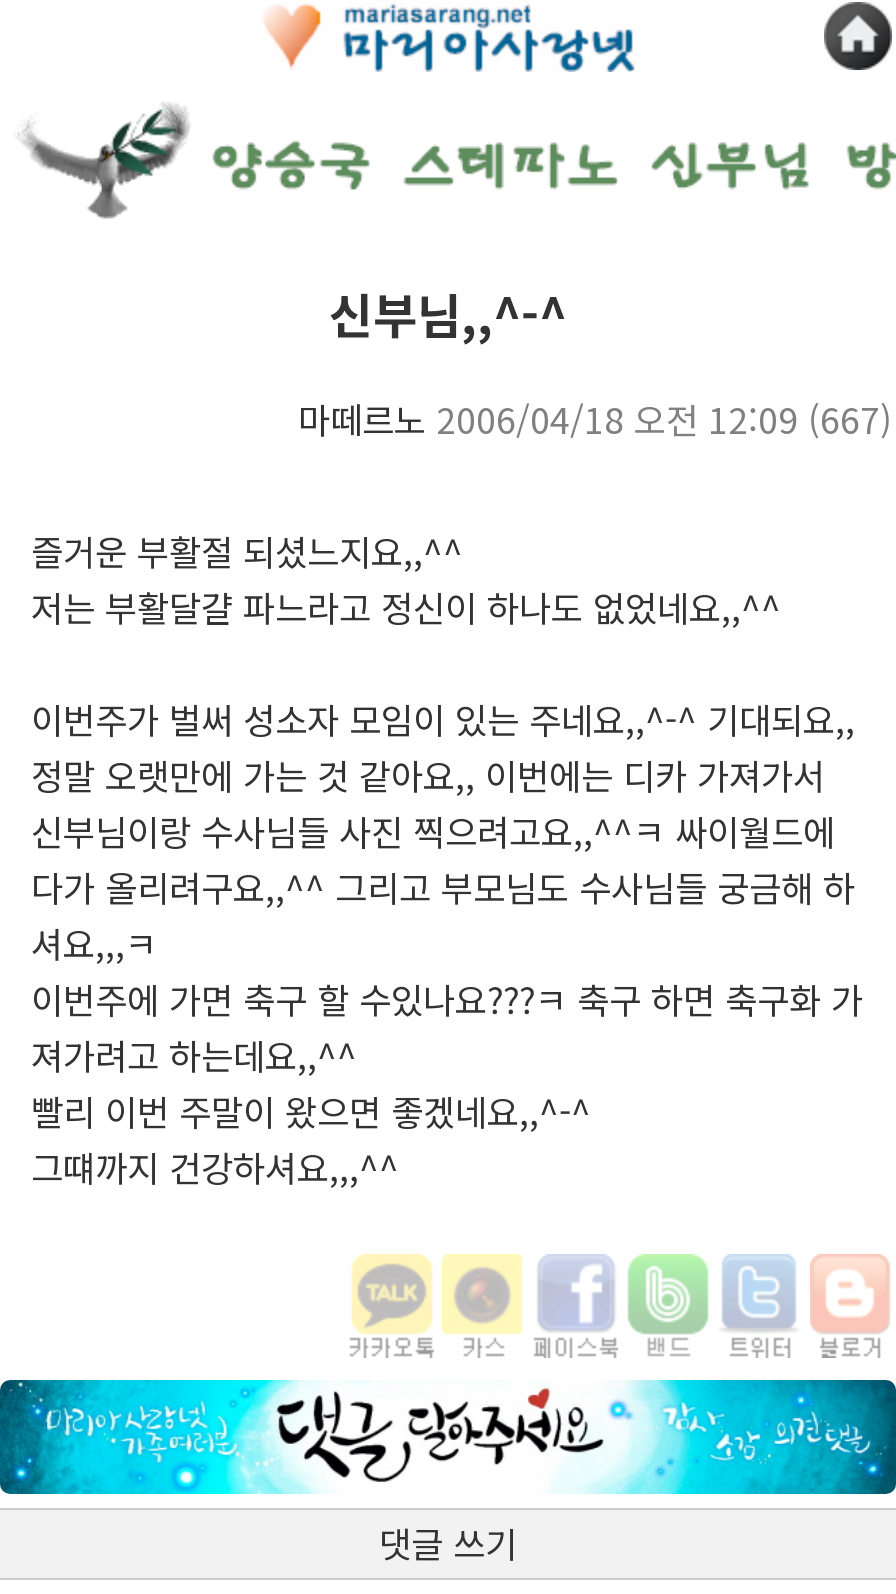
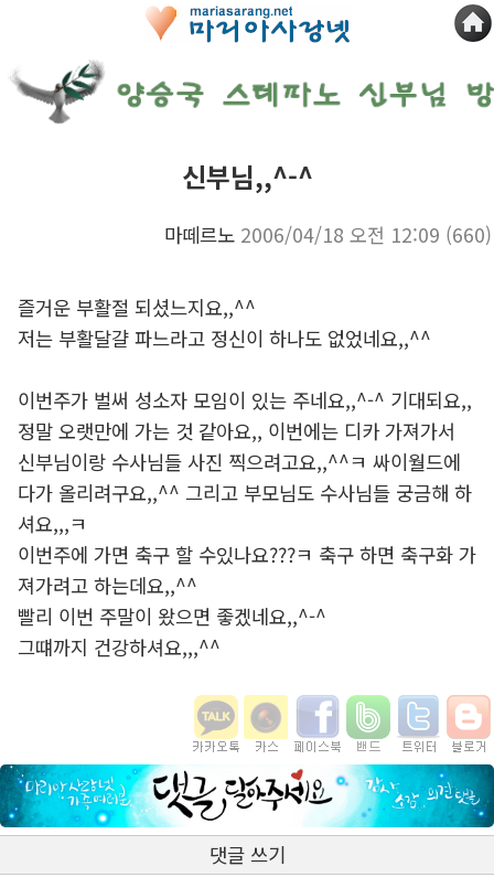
[298,395,892,445] 마떼르노 2006/04/18 오전 12:09 (667) -> [164,221,492,249] 마떼르노 2006/04/18 오전 12:09 (660)

